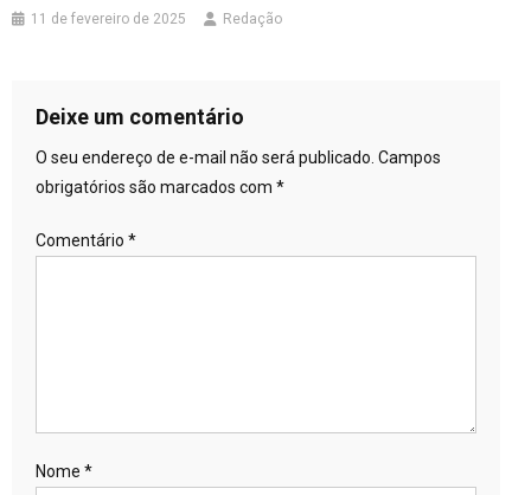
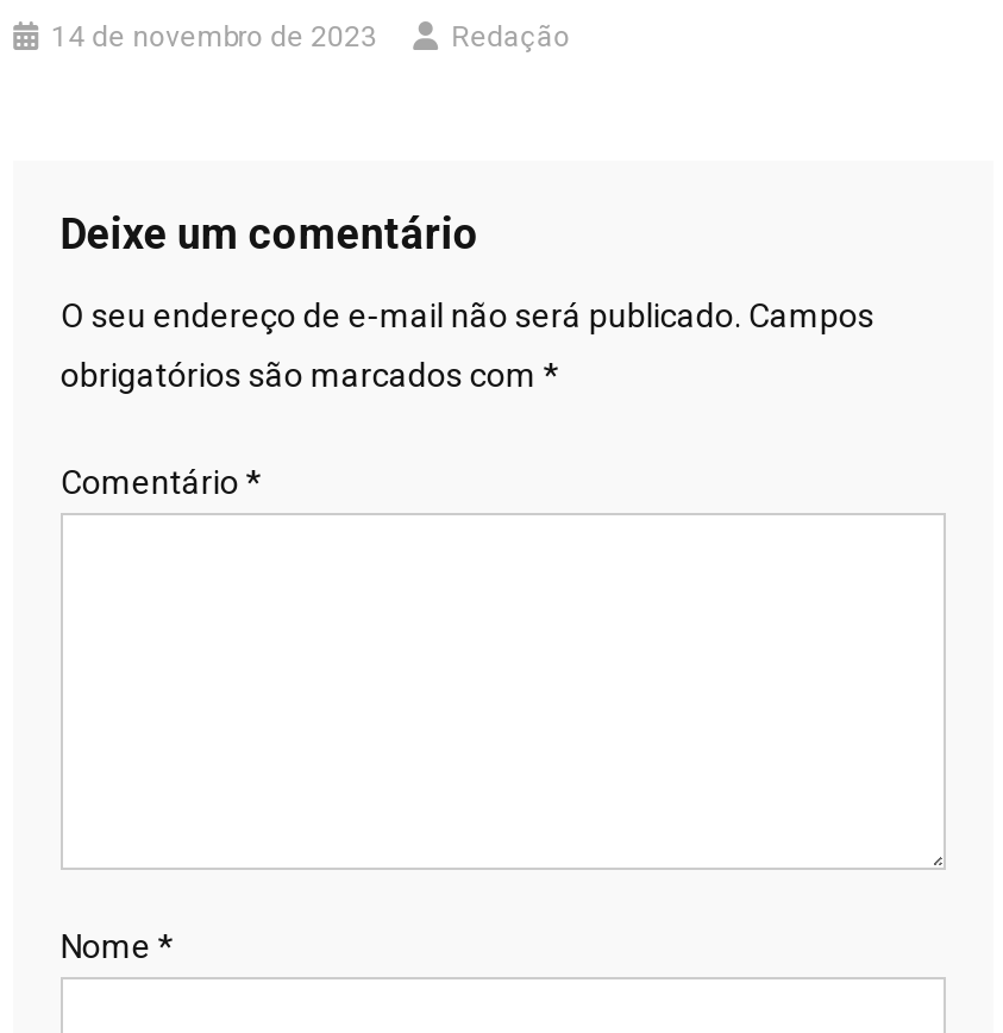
[31,11,186,27] 11 de fevereiro de 2025 -> [51,20,377,54] 14 de novembro de 2023

